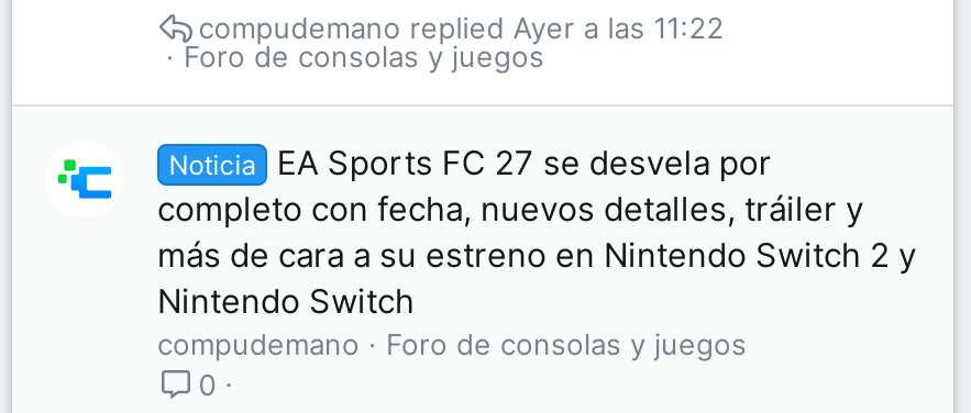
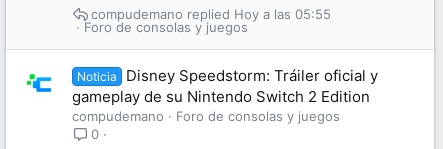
[513,10,724,45] Ayer a las 11:22 -> [234,6,331,22] Hoy a las 05:55
[157,142,916,322] EA Sports FC 27 se desvela por | completo con fecha, nuevos detalles, tráiler y | más de cara a su estreno en Nintendo Switch 2 y | Nintendo Switch -> [72,66,378,106] Disney Speedstorm: Tráiler oficial y | gameplay de su Nintendo Switch 2 Edition

